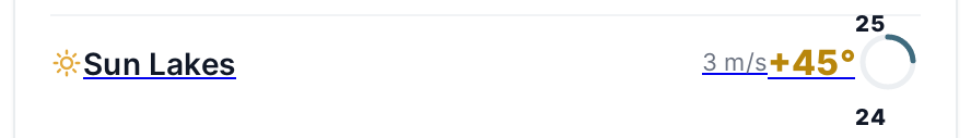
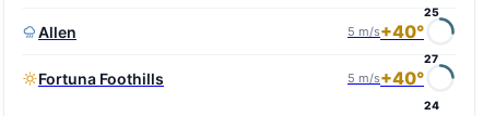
[83,40,855,84] Sun Lakes | 3 m/s+45° -> [38,21,438,89] Allen | 5 m/s+40° | 27 | Fortuna Foothills | 5 m/s+40°

